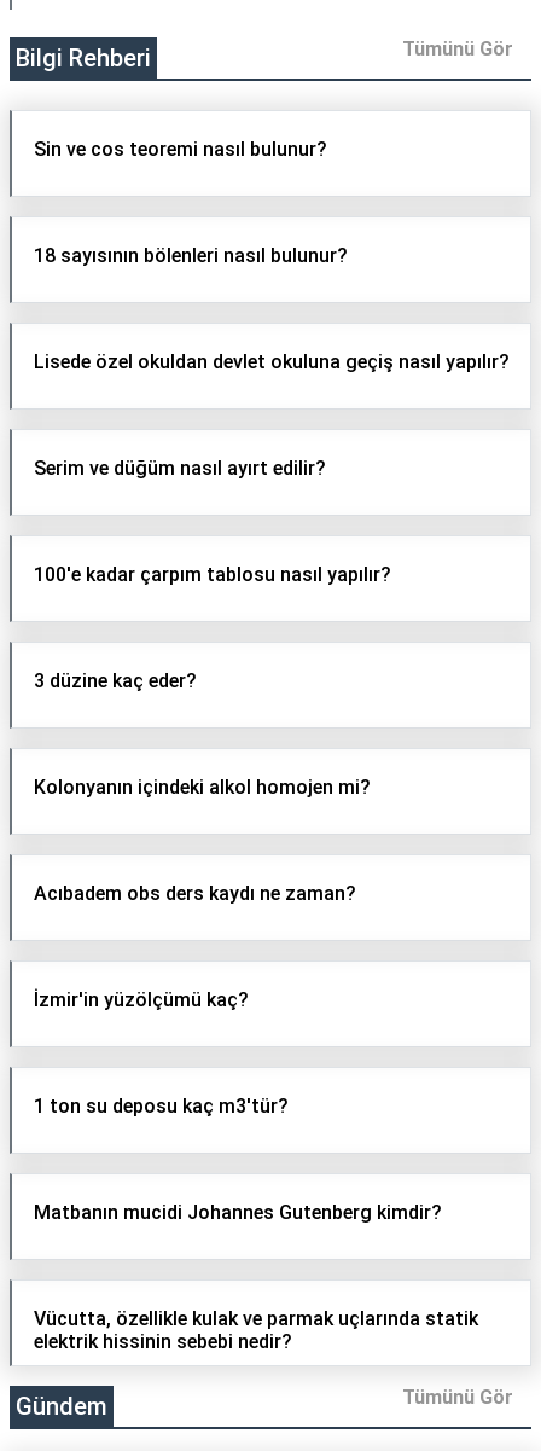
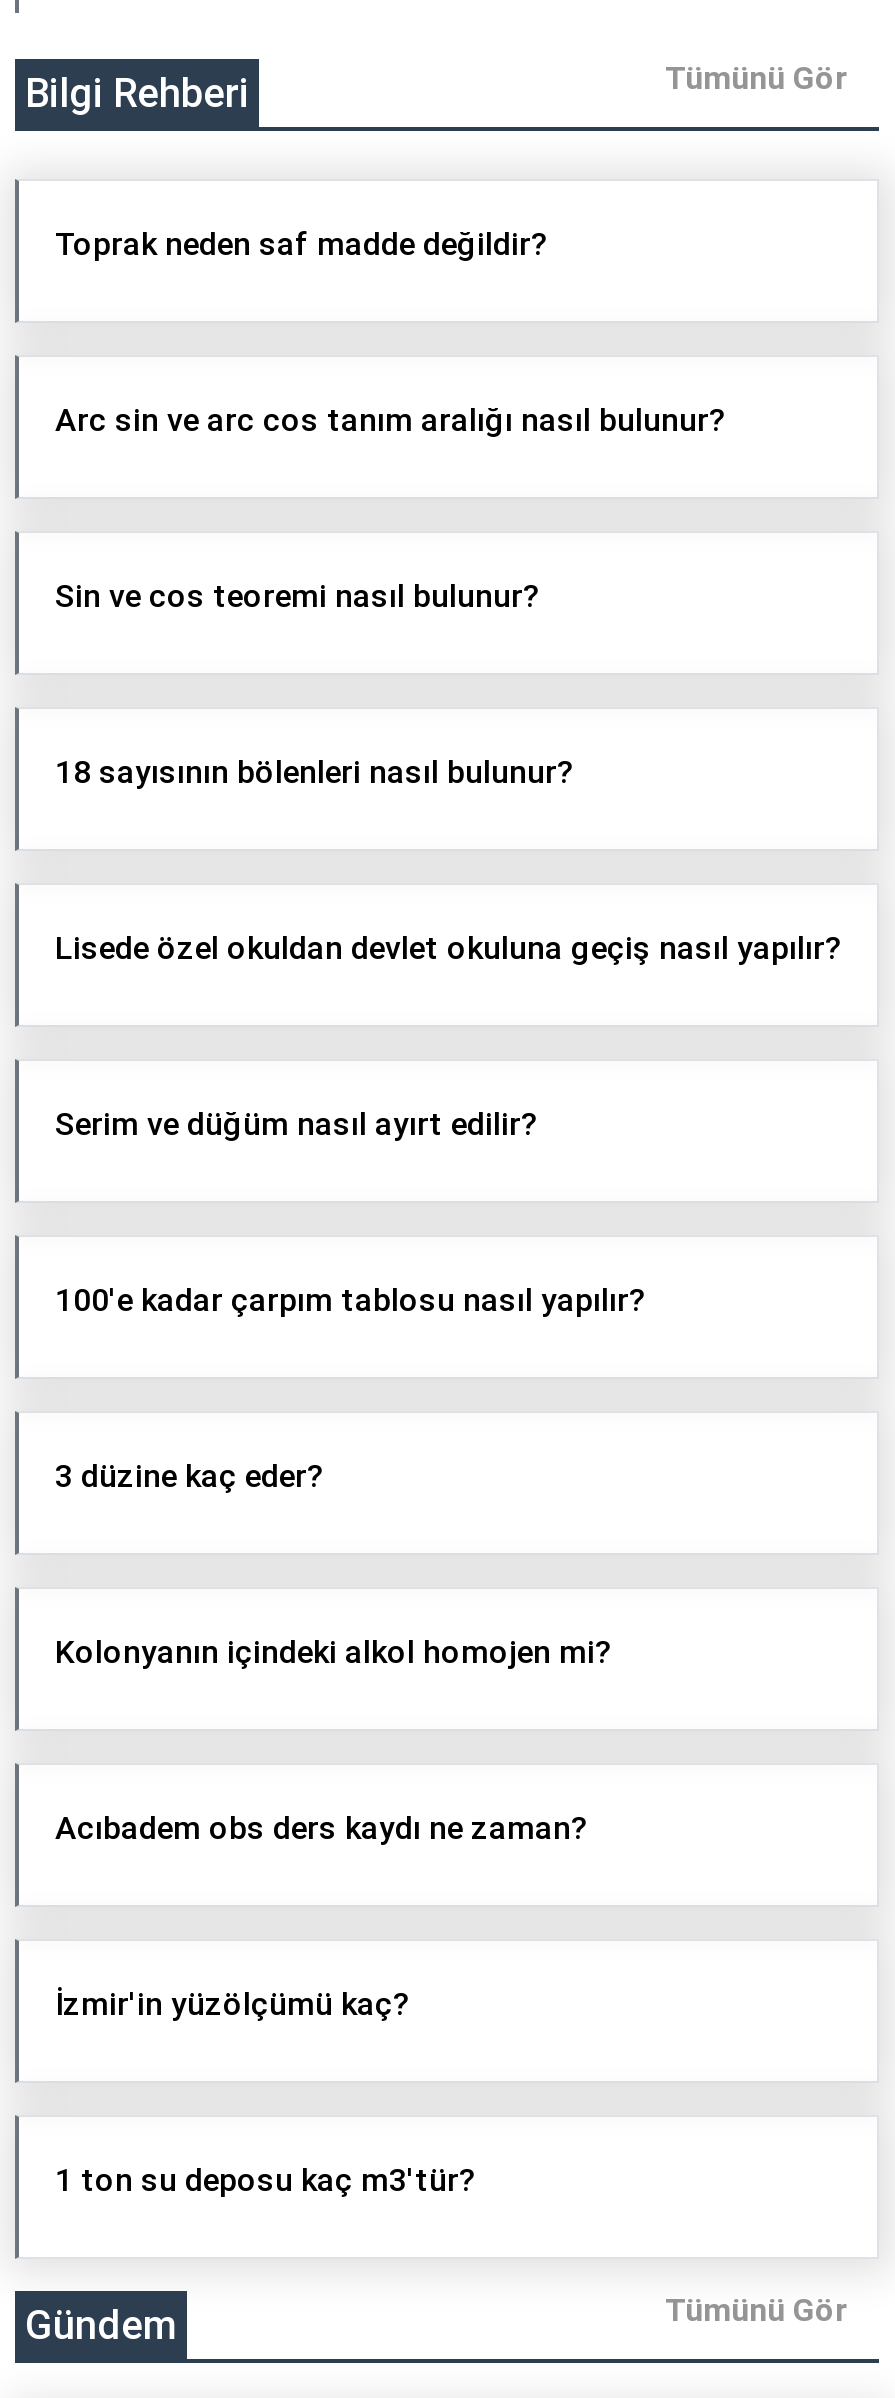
none -> [55,226,549,264] Toprak neden saf madde değildir?
none -> [55,402,727,440] Arc sin ve arc cos tanım aralığı nasıl bulunur?
moved [34,138,510,1118] -> [55,578,843,2200]: Sin ve cos teoremi nasıl bulunur? | 18 sayısının bölenleri nasıl bulunur? | Lisede özel okuldan devlet okuluna geçiş nasıl yapılır? | ... | İzmir'in yüzölçümü kaç? | 1 ton su deposu kaç m3'tür?
[34,1202,442,1224] Matbanın mucidi Johannes Gutenberg kimdir? -> none
[34,1308,478,1354] Vücutta, özellikle kulak ve parmak uçlarında statik | elektrik hissinin sebebi nedir? -> none

